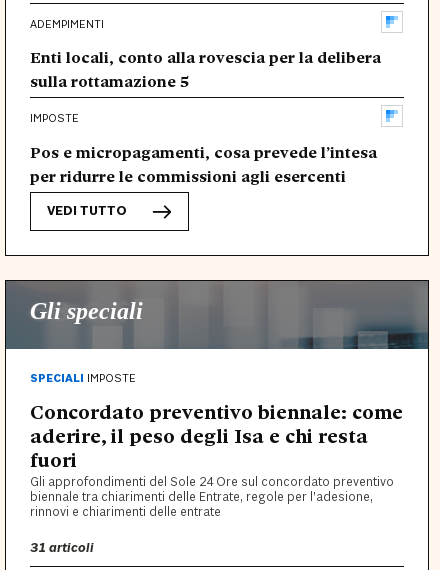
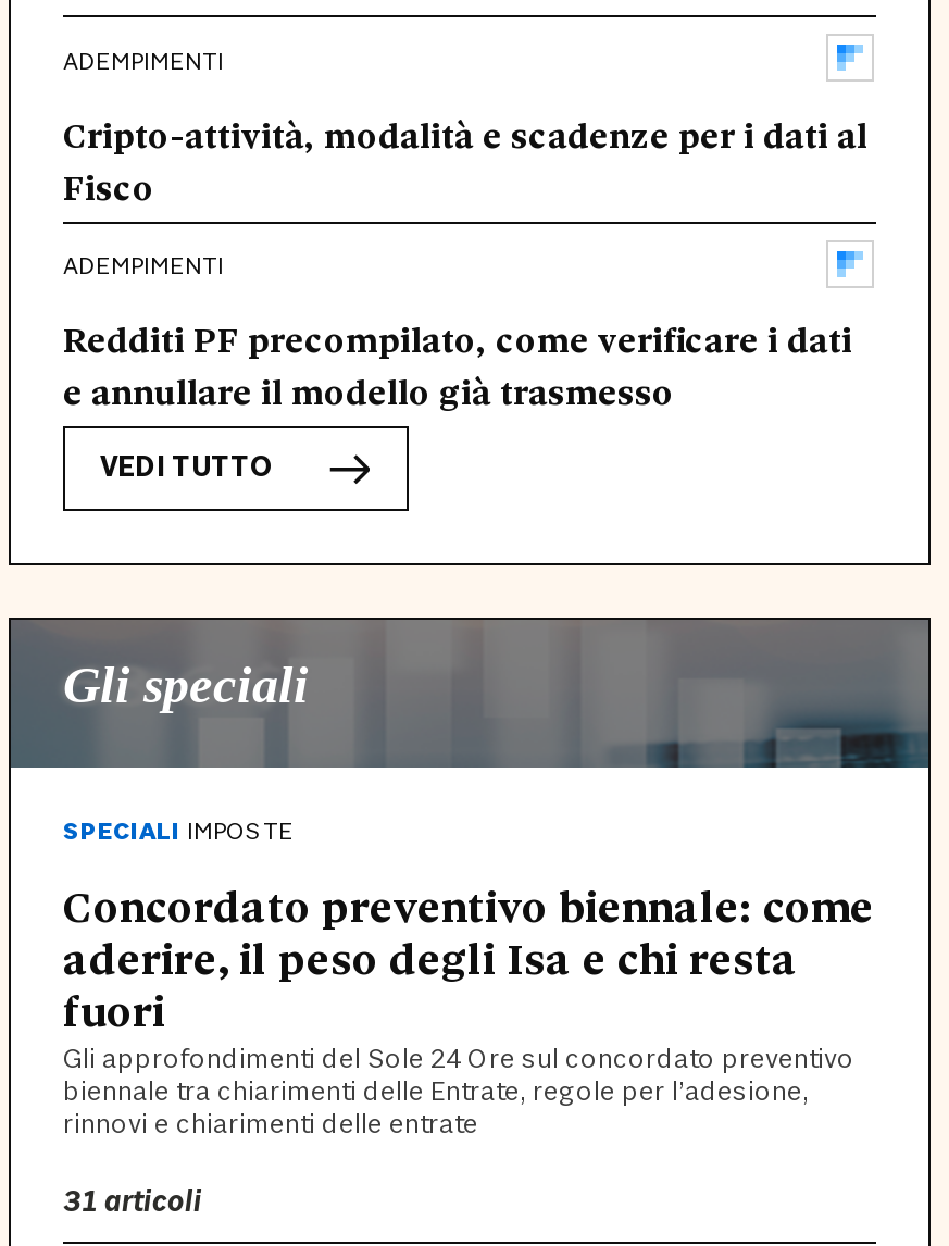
[30,45,381,92] Enti locali, conto alla rovescia per la delibera | sulla rottamazione 5 -> [63,109,867,211] Cripto-attività, modalità e scadenze per i dati al | Fisco
[30,111,79,126] IMPOSTE -> [63,251,224,284] ADEMPIMENTI
[30,140,377,187] Pos e micropagamenti, cosa prevede l’intesa | per ridurre le commissioni agli esercenti -> [63,314,852,416] Redditi PF precompilato, come verificare i dati | e annullare il modello già trasmesso

